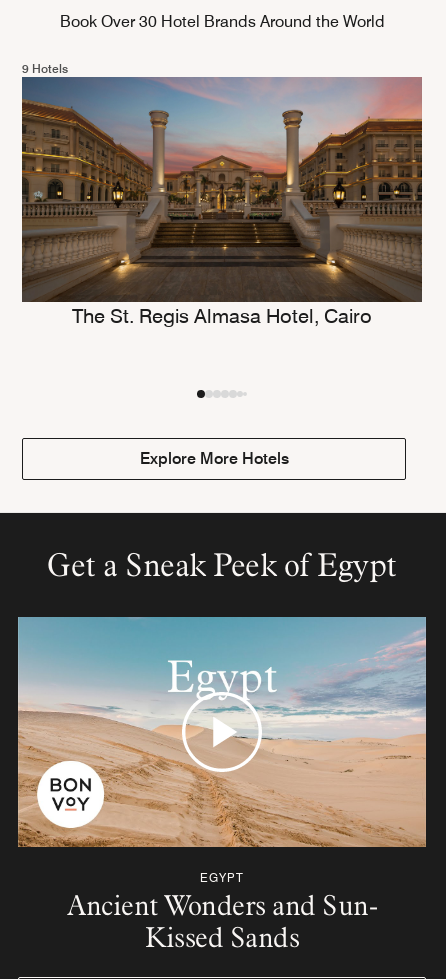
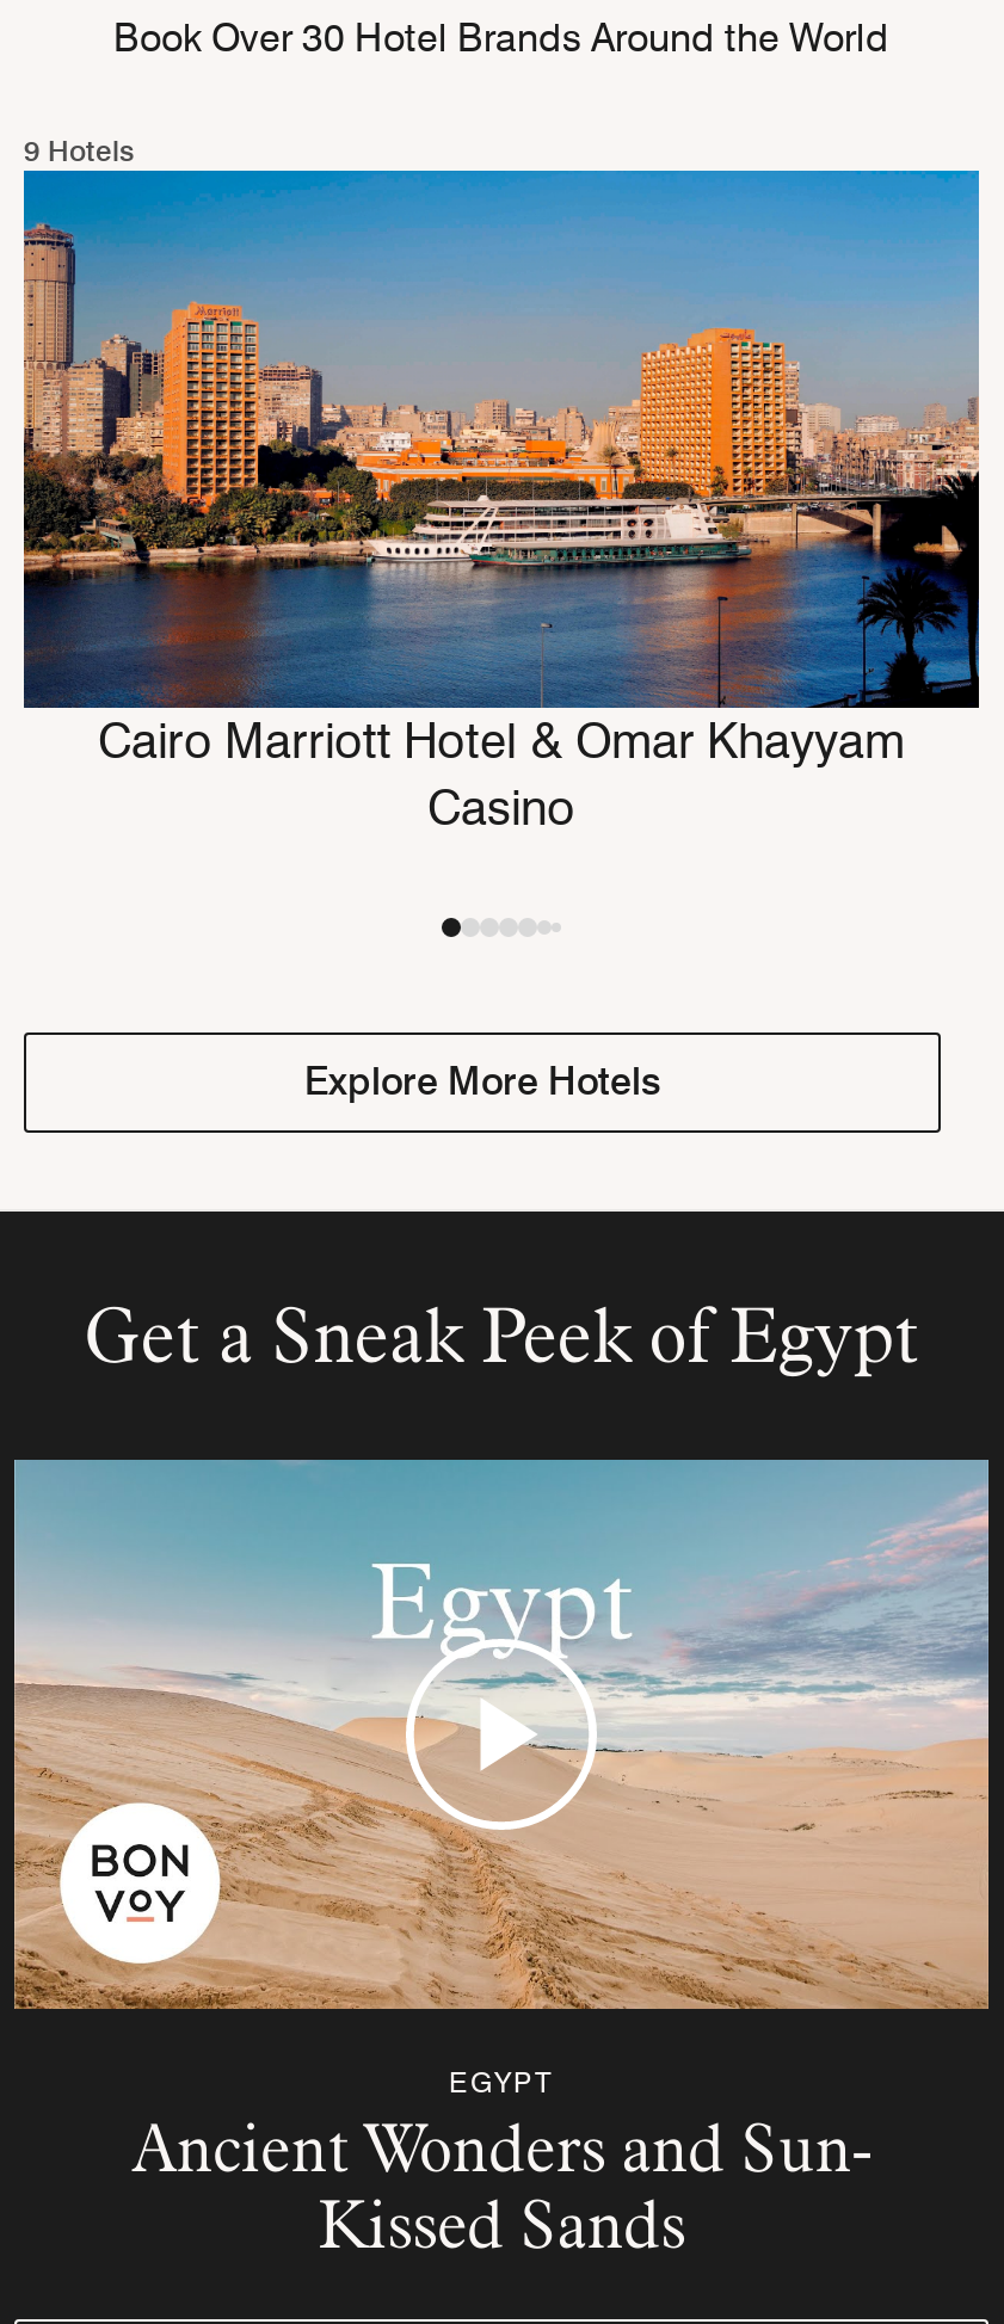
[21,76,423,328] [image] | The St. Regis Almasa Hotel, Cairo -> [21,168,981,838] [image] | Cairo Marriott Hotel & Omar Khayyam | Casino

